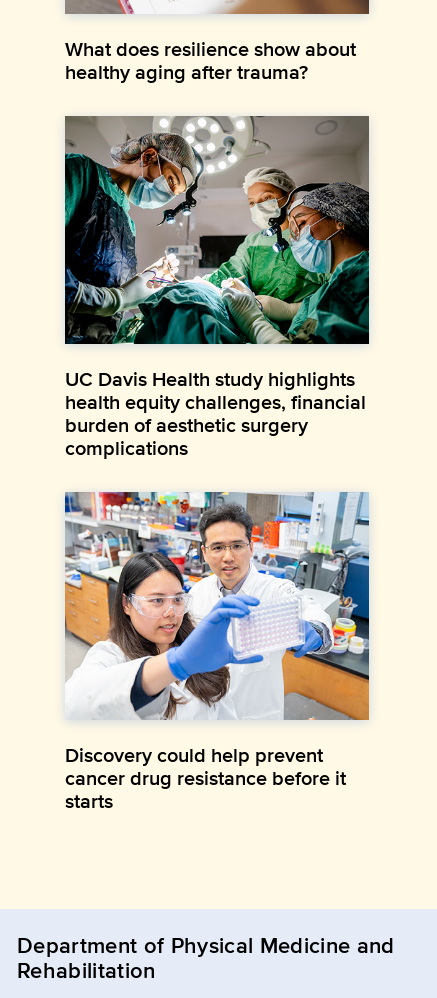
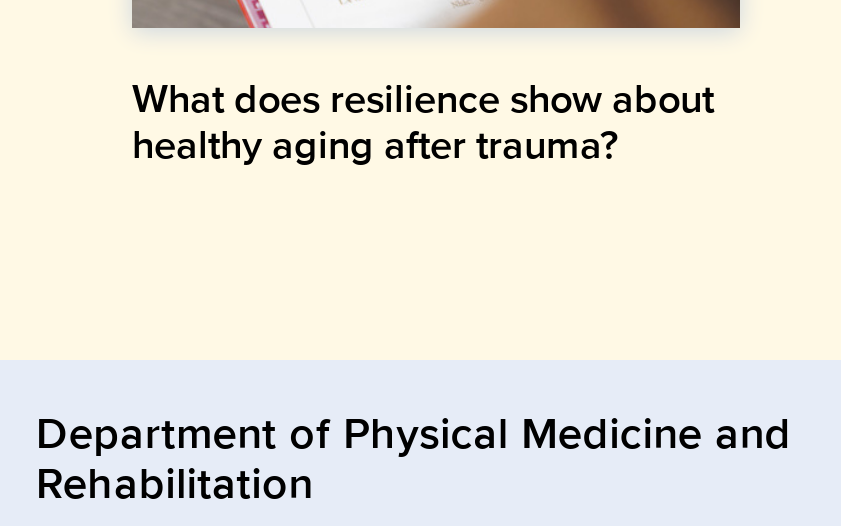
[64,115,369,463] [image] | UC Davis Health study highlights | health equity challenges, financial | burden of aesthetic surgery | complications -> none
[64,491,370,816] [image] | Discovery could help prevent | cancer drug resistance before it | starts -> none

